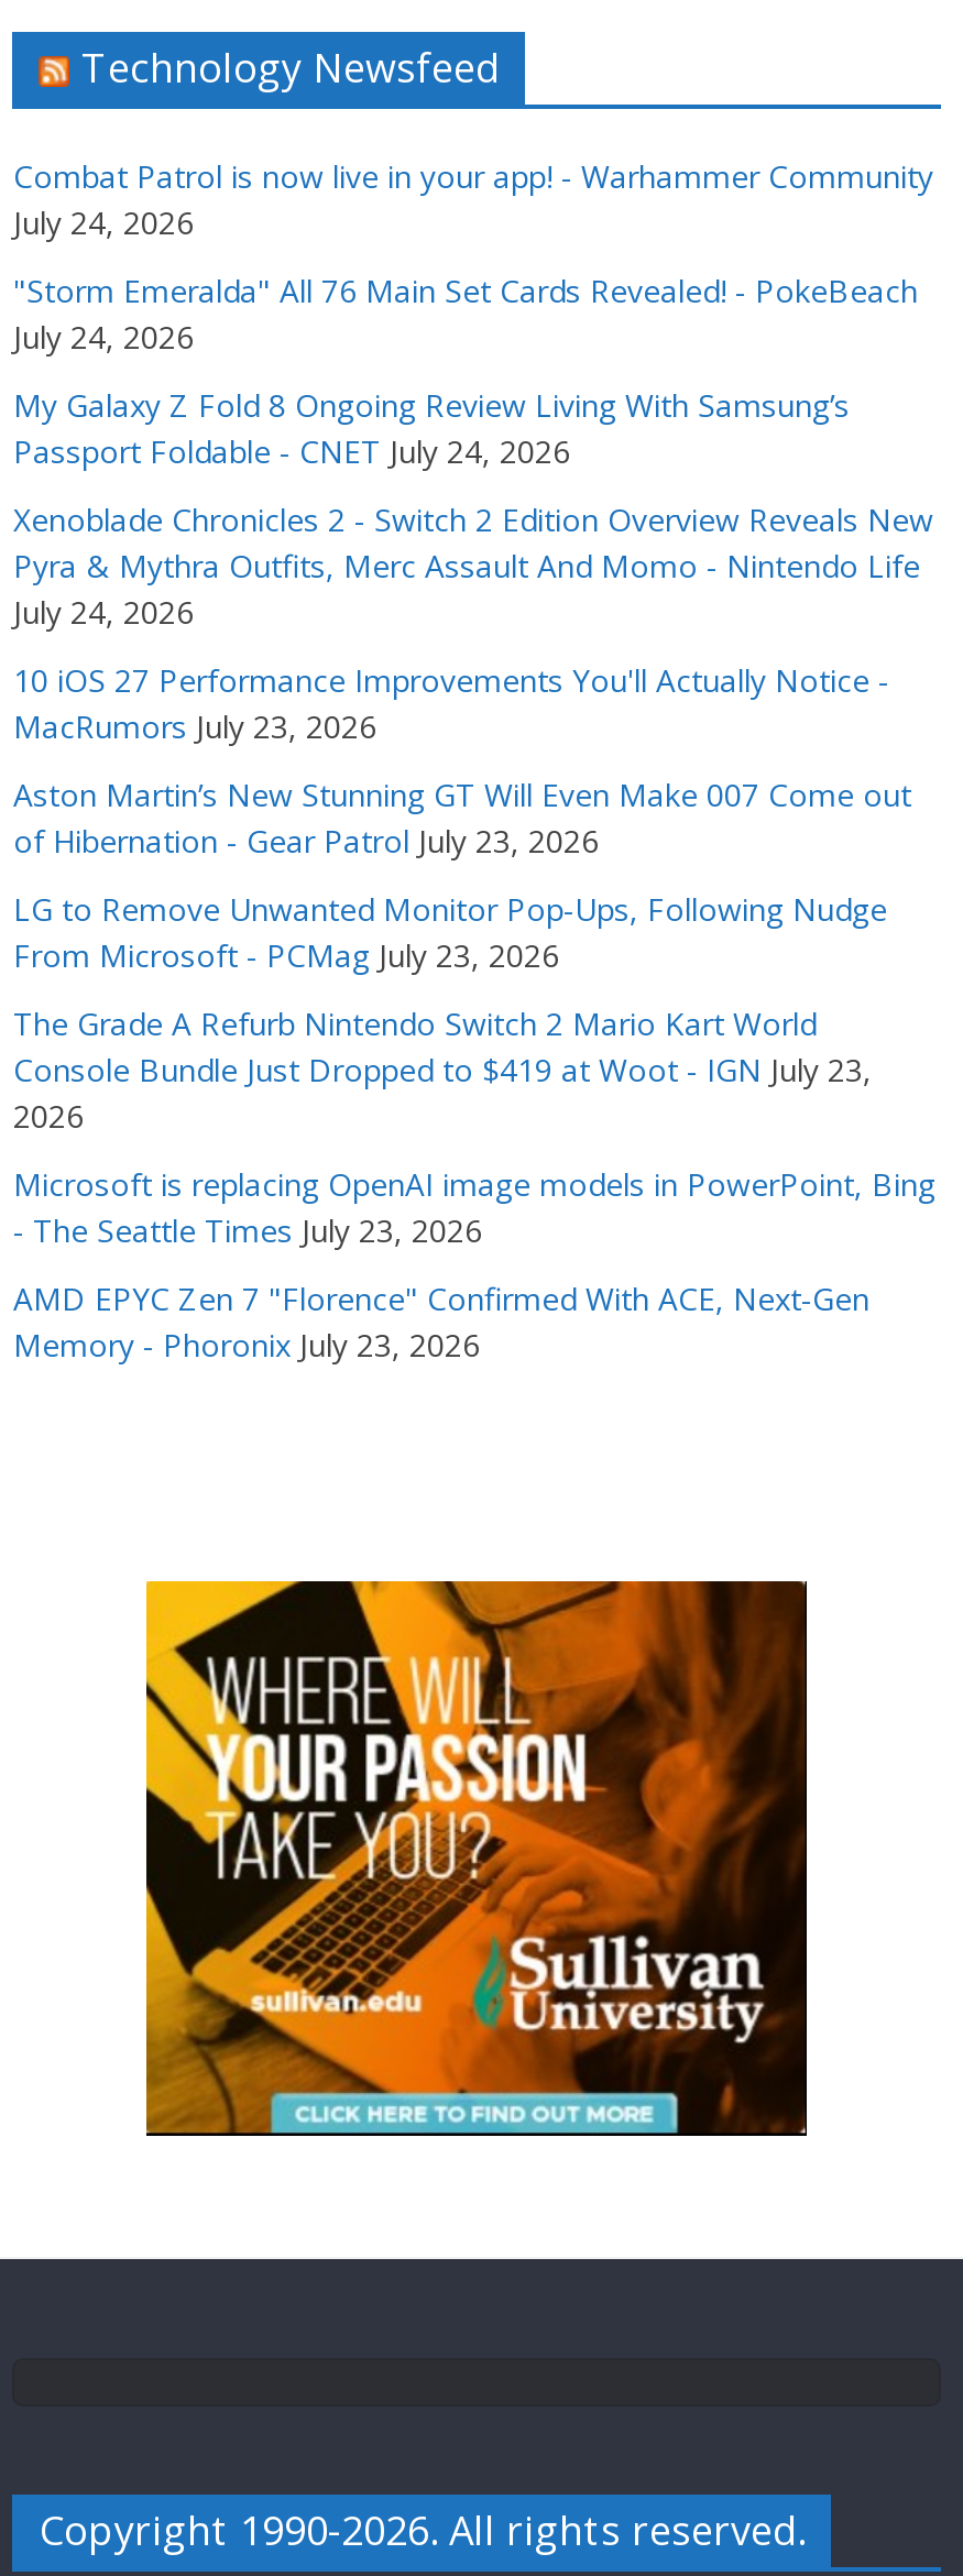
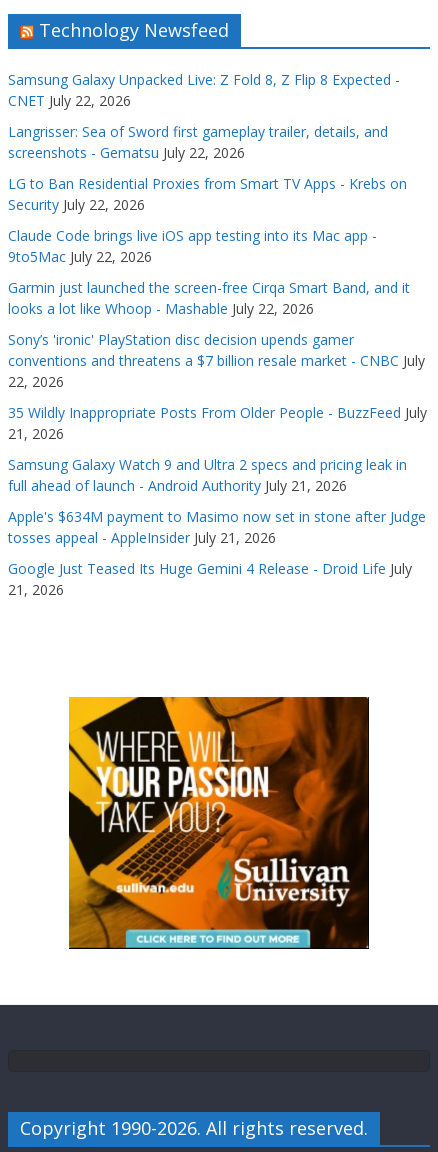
[13,156,933,244] Combat Patrol is now live in your app! - Warhammer Community | July 24, 2026 -> [8,70,400,110] Samsung Galaxy Unpacked Live: Z Fold 8, Z Flip 8 Expected - | CNET July 22, 2026
[13,270,918,359] "Storm Emeralda" All 76 Main Set Cards Revealed! - PokeBeach | July 24, 2026 -> [8,122,388,162] Langrisser: Sea of Sword first gameplay trailer, details, and | screenshots - Gematsu July 22, 2026
[13,385,849,473] My Galaxy Z Fold 8 Ongoing Review Living With Samsung’s | Passport Foldable - CNET July 24, 2026 -> [8,174,407,214] LG to Ban Residential Proxies from Smart TV Apps - Krebs on | Security July 22, 2026
[13,499,933,634] Xenoblade Chronicles 2 - Switch 2 Edition Overview Reveals New | Pyra & Mythra Outfits, Merc Assault And Momo - Nintendo Life | July 24, 2026 -> [8,226,377,266] Claude Code brings live iOS app testing into its Mac app - | 9to5Mac July 22, 2026
[13,660,889,748] 10 iOS 27 Performance Improvements You'll Actually Notice - | MacRumors July 23, 2026 -> [8,278,410,318] Garmin just launched the screen-free Cirqa Smart Band, and it | looks a lot like Whoop - Mashable July 22, 2026
[13,774,911,862] Aston Martin’s New Stunning GT Will Even Make 007 Come out | of Hibernation - Gear Patrol July 23, 2026 -> [8,330,425,391] Sony’s 'ironic' PlayStation disc decision upends gamer | conventions and threatens a $7 billion resale market - CNBC July | 22, 2026
[13,889,887,977] LG to Remove Unwanted Monitor Pop-Ups, Following Nudge | From Microsoft - PCMag July 23, 2026 -> [8,403,427,443] 35 Wildly Inappropriate Posts From Older People - BuzzFeed July | 21, 2026
[13,1003,871,1138] The Grade A Refurb Nintendo Switch 2 Mario Kart World | Console Bundle Just Dropped to $419 at Woot - IGN July 23, | 2026 -> [8,455,407,495] Samsung Galaxy Watch 9 and Ultra 2 specs and pricing leak in | full ahead of launch - Android Authority July 21, 2026
[13,1164,935,1252] Microsoft is replacing OpenAI image models in PowerPoint, Bing | - The Seattle Times July 23, 2026 -> [8,507,426,547] Apple's $634M payment to Masimo now set in stone after Judge | tosses appeal - AppleInsider July 21, 2026
[13,1278,869,1366] AMD EPYC Zen 7 "Florence" Confirmed With ACE, Next-Gen | Memory - Phoronix July 23, 2026 -> [8,559,412,599] Google Just Teased Its Huge Gemini 4 Release - Droid Life July | 21, 2026

